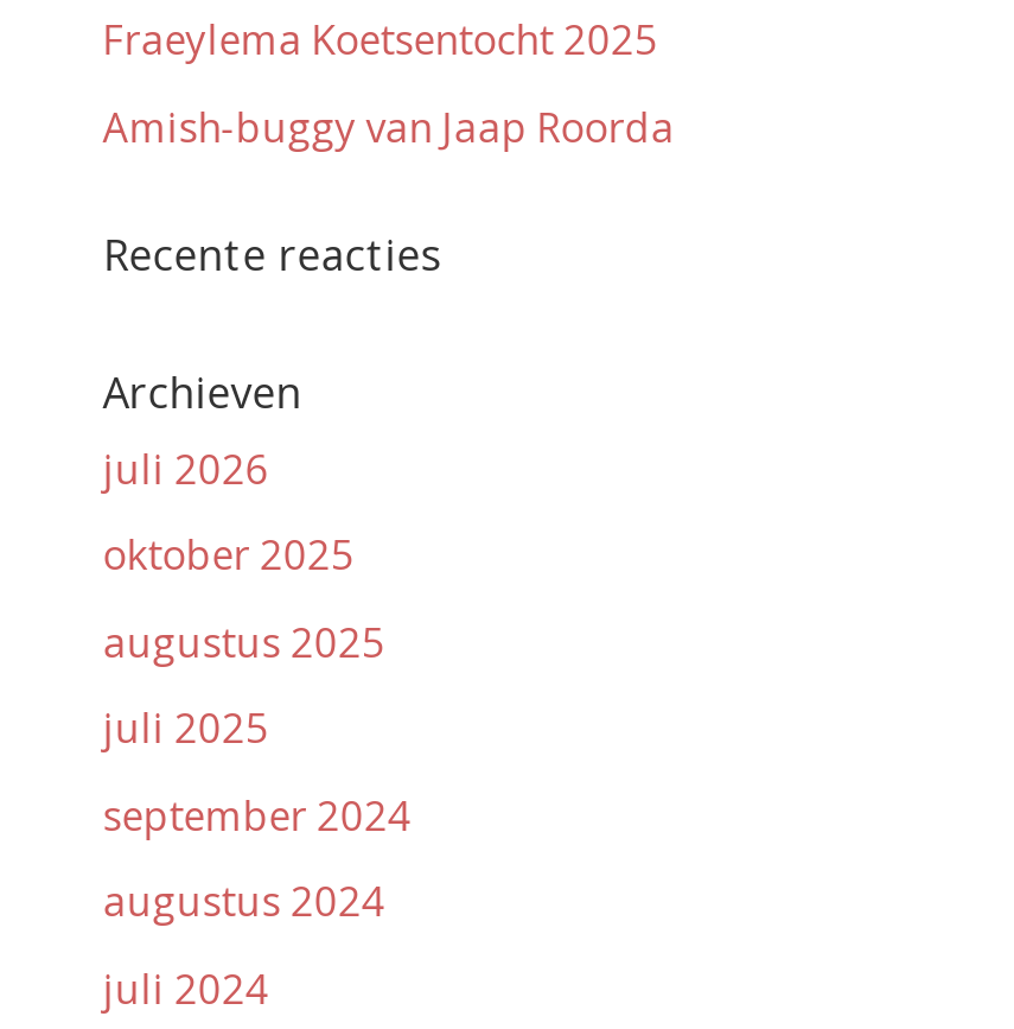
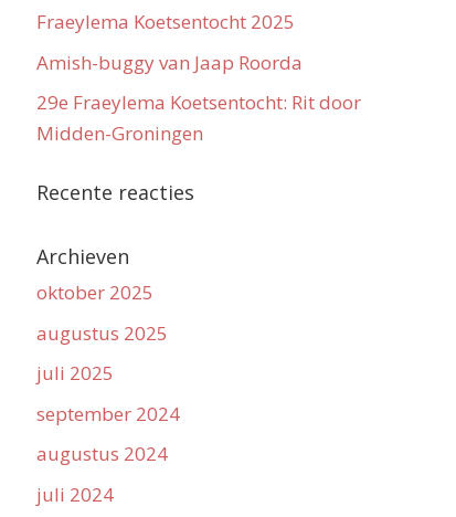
none -> [36,90,361,146] 29e Fraeylema Koetsentocht: Rit door | Midden-Groningen
moved [103,225,442,420] -> [36,179,194,270]: Recente reacties | Archieven
[103,441,269,496] juli 2026 -> none

